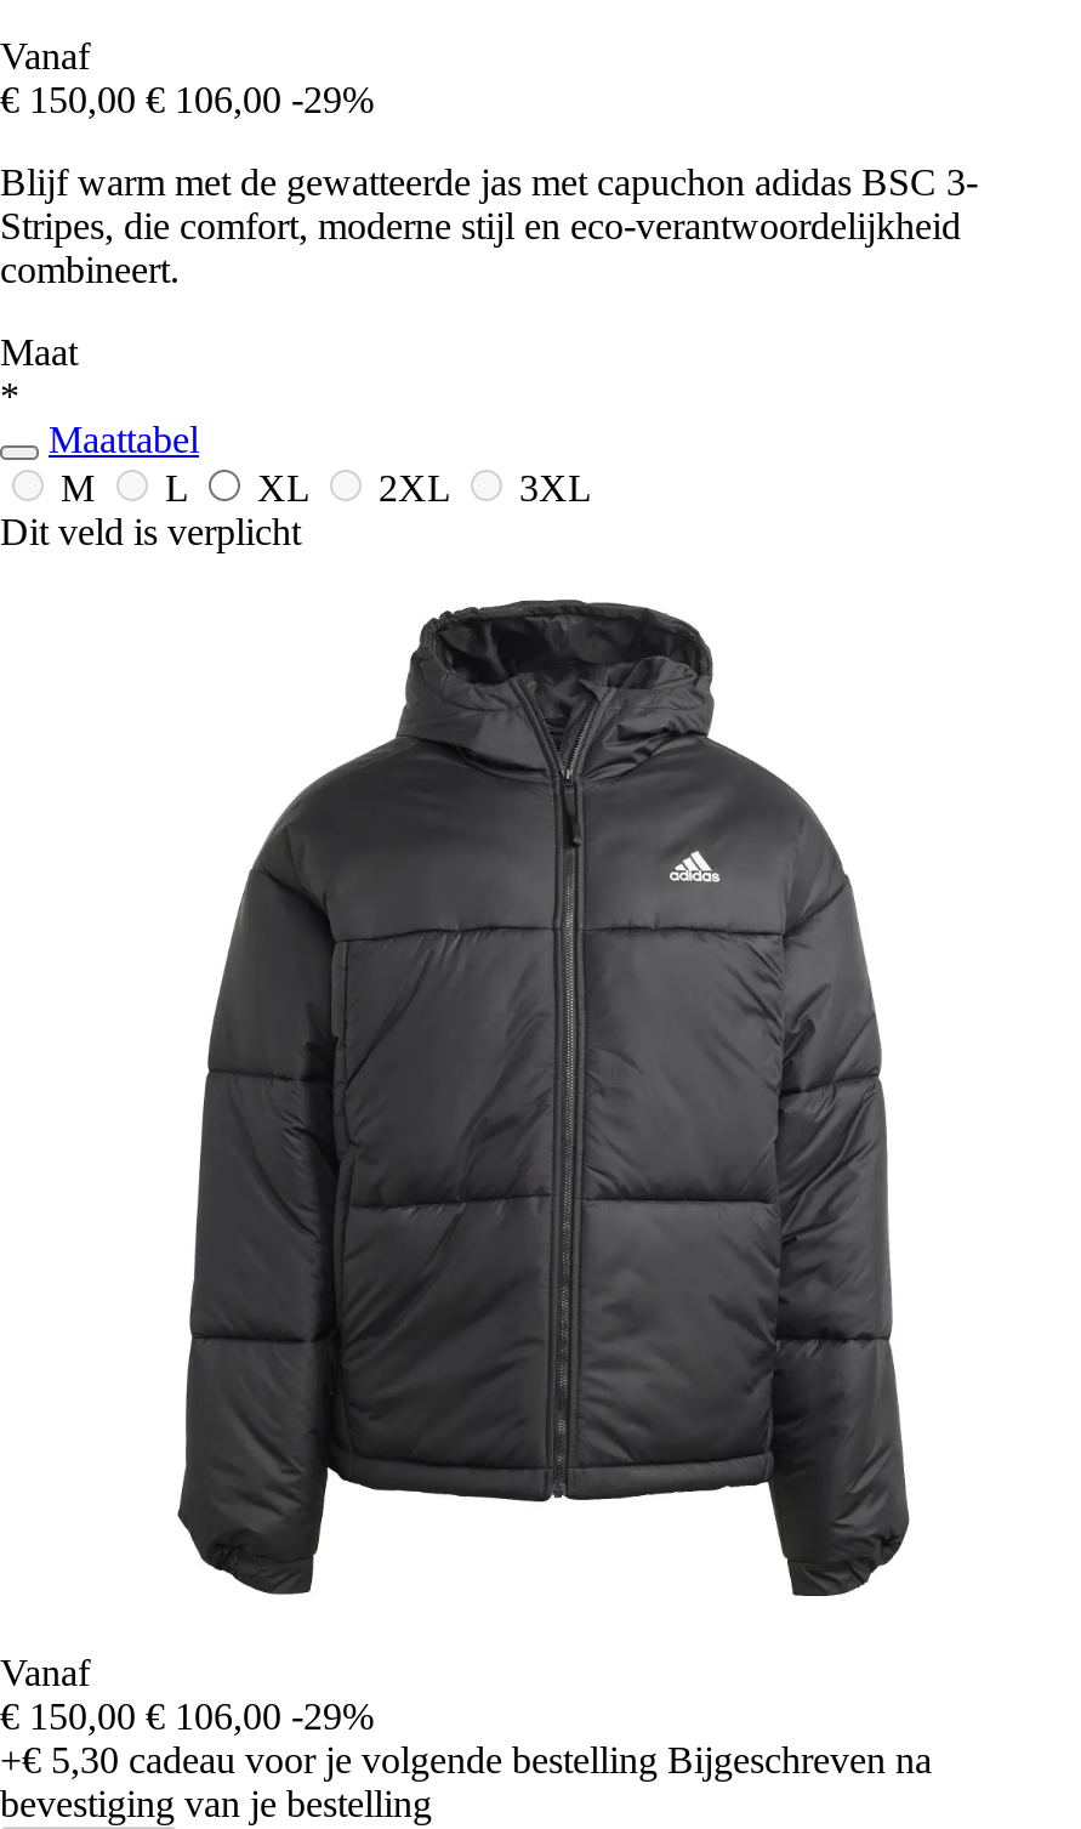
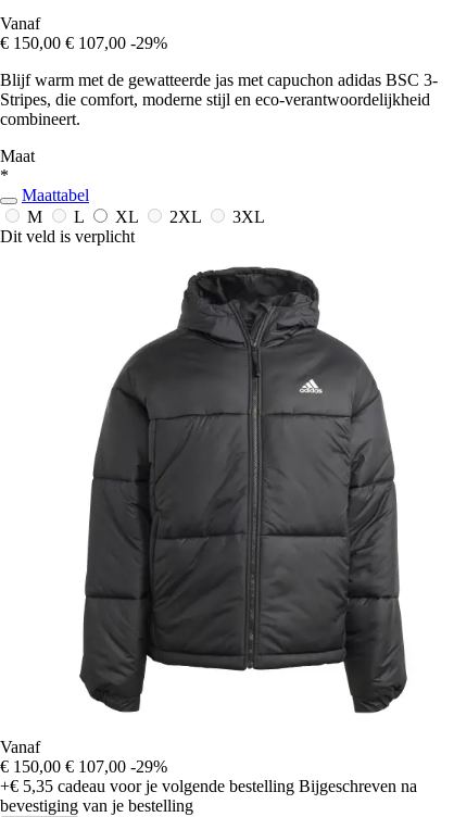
[0,78,374,120] € 150,00 € 106,00 -29% -> [0,33,167,52] € 150,00 € 107,00 -29%
[0,1695,374,1736] € 150,00 € 106,00 -29% -> [0,757,167,775] € 150,00 € 107,00 -29%
[0,1739,932,1780] +€ 5,30 cadeau voor je volgende bestelling Bijgeschreven na -> [0,777,417,795] +€ 5,35 cadeau voor je volgende bestelling Bijgeschreven na

